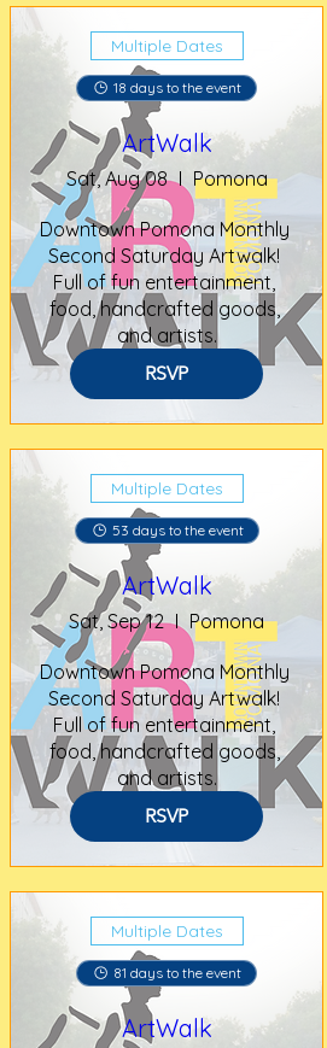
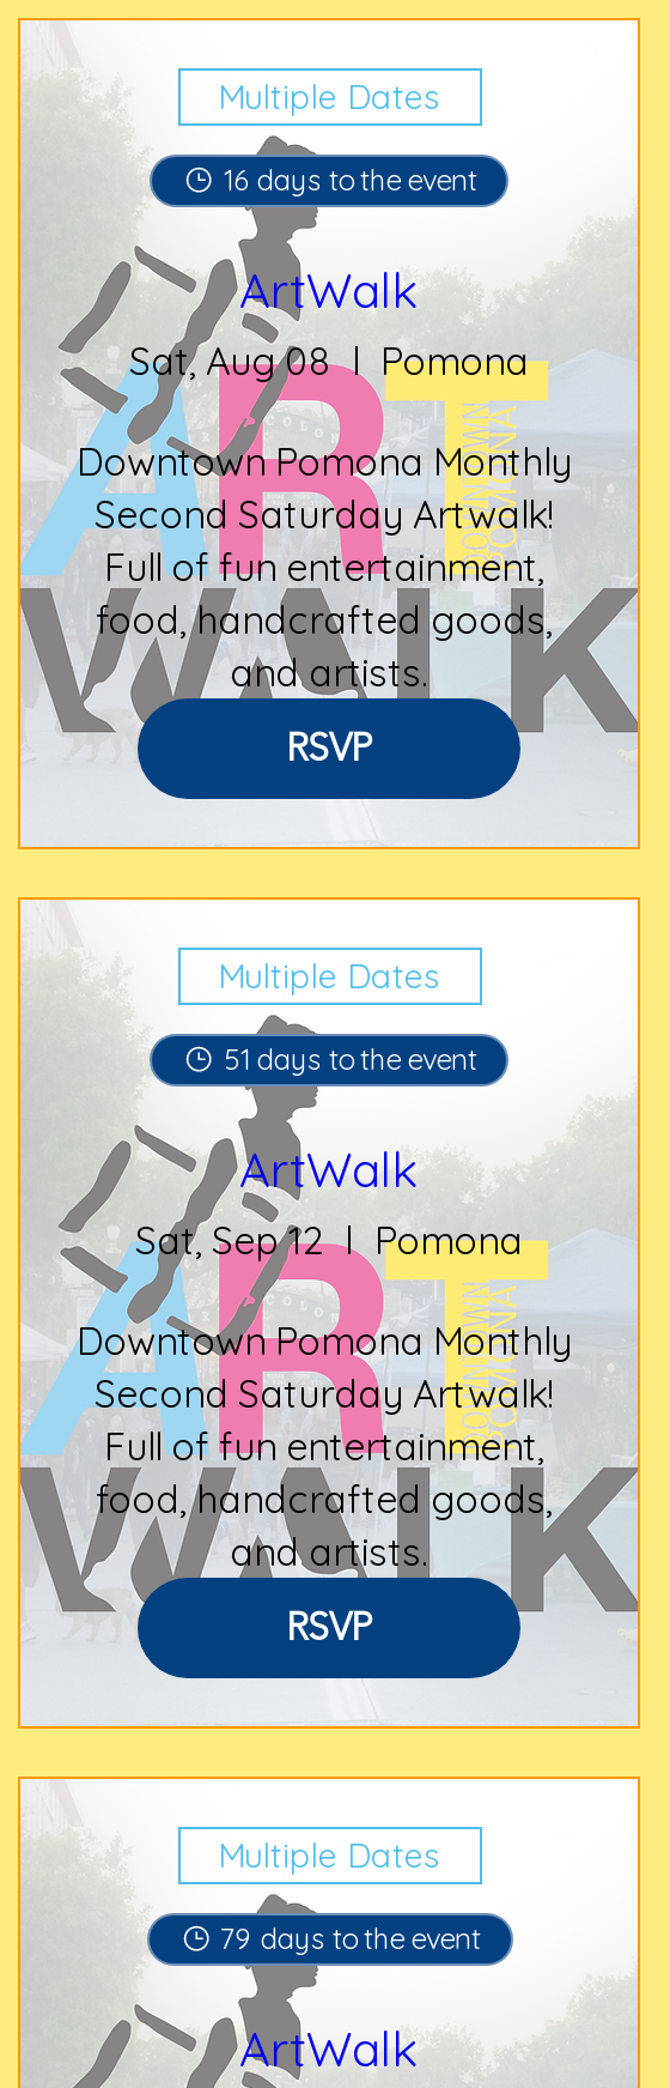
[113,78,241,96] 18 days to the event -> [224,162,477,198] 16 days to the event
[112,521,243,539] 53 days to the event -> [224,1041,477,1077] 51 days to the event
[113,964,241,982] 81 days to the event -> [220,1920,481,1956] 79 days to the event

